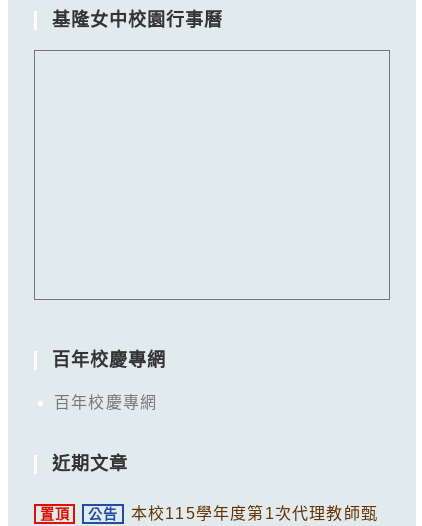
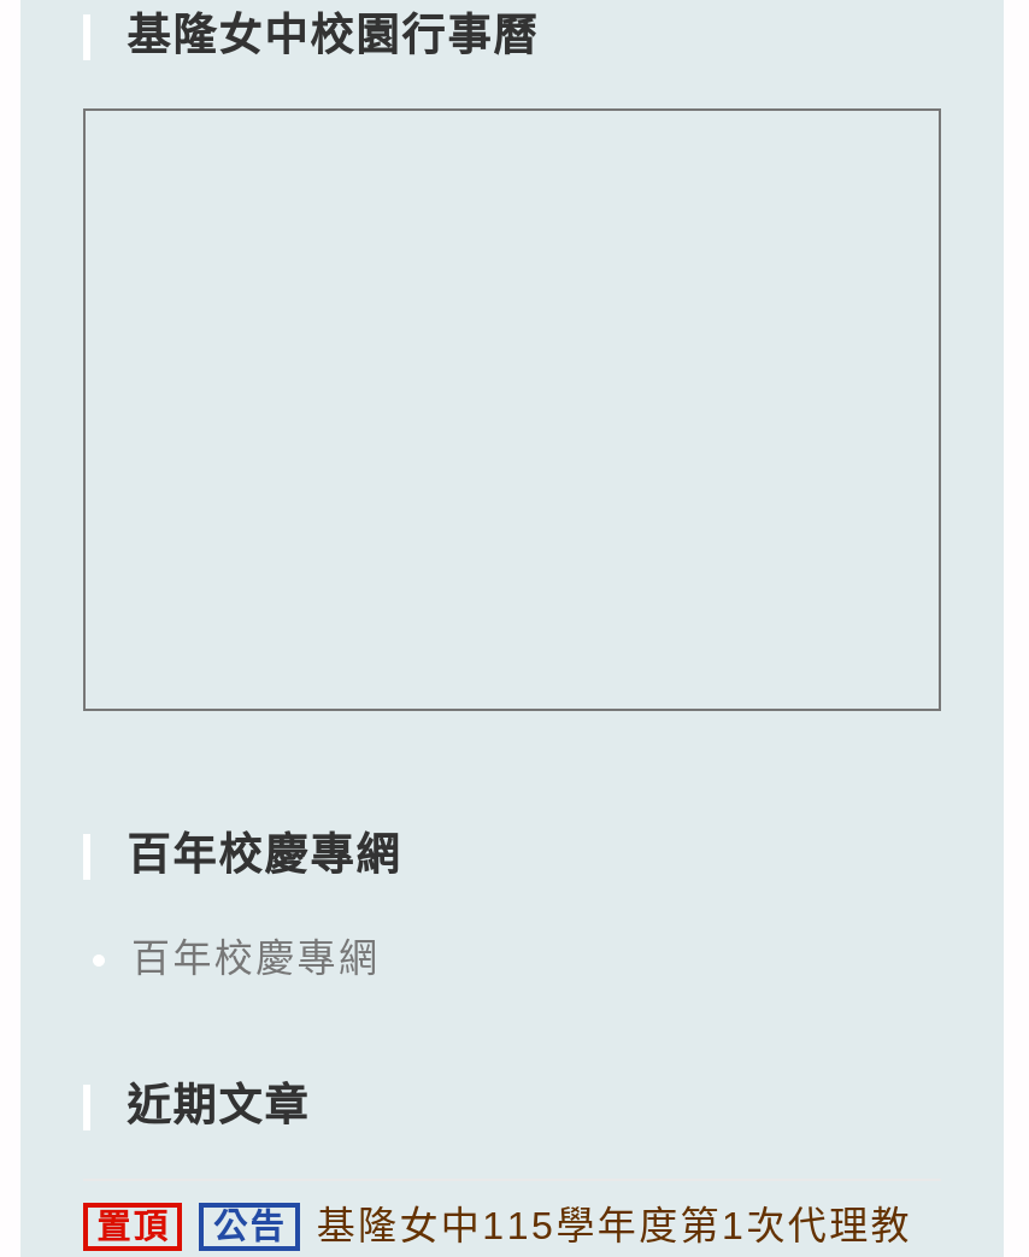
[131,505,378,522] 本校115學年度第1次代理教師甄 -> [316,1206,912,1247] 基隆女中115學年度第1次代理教

